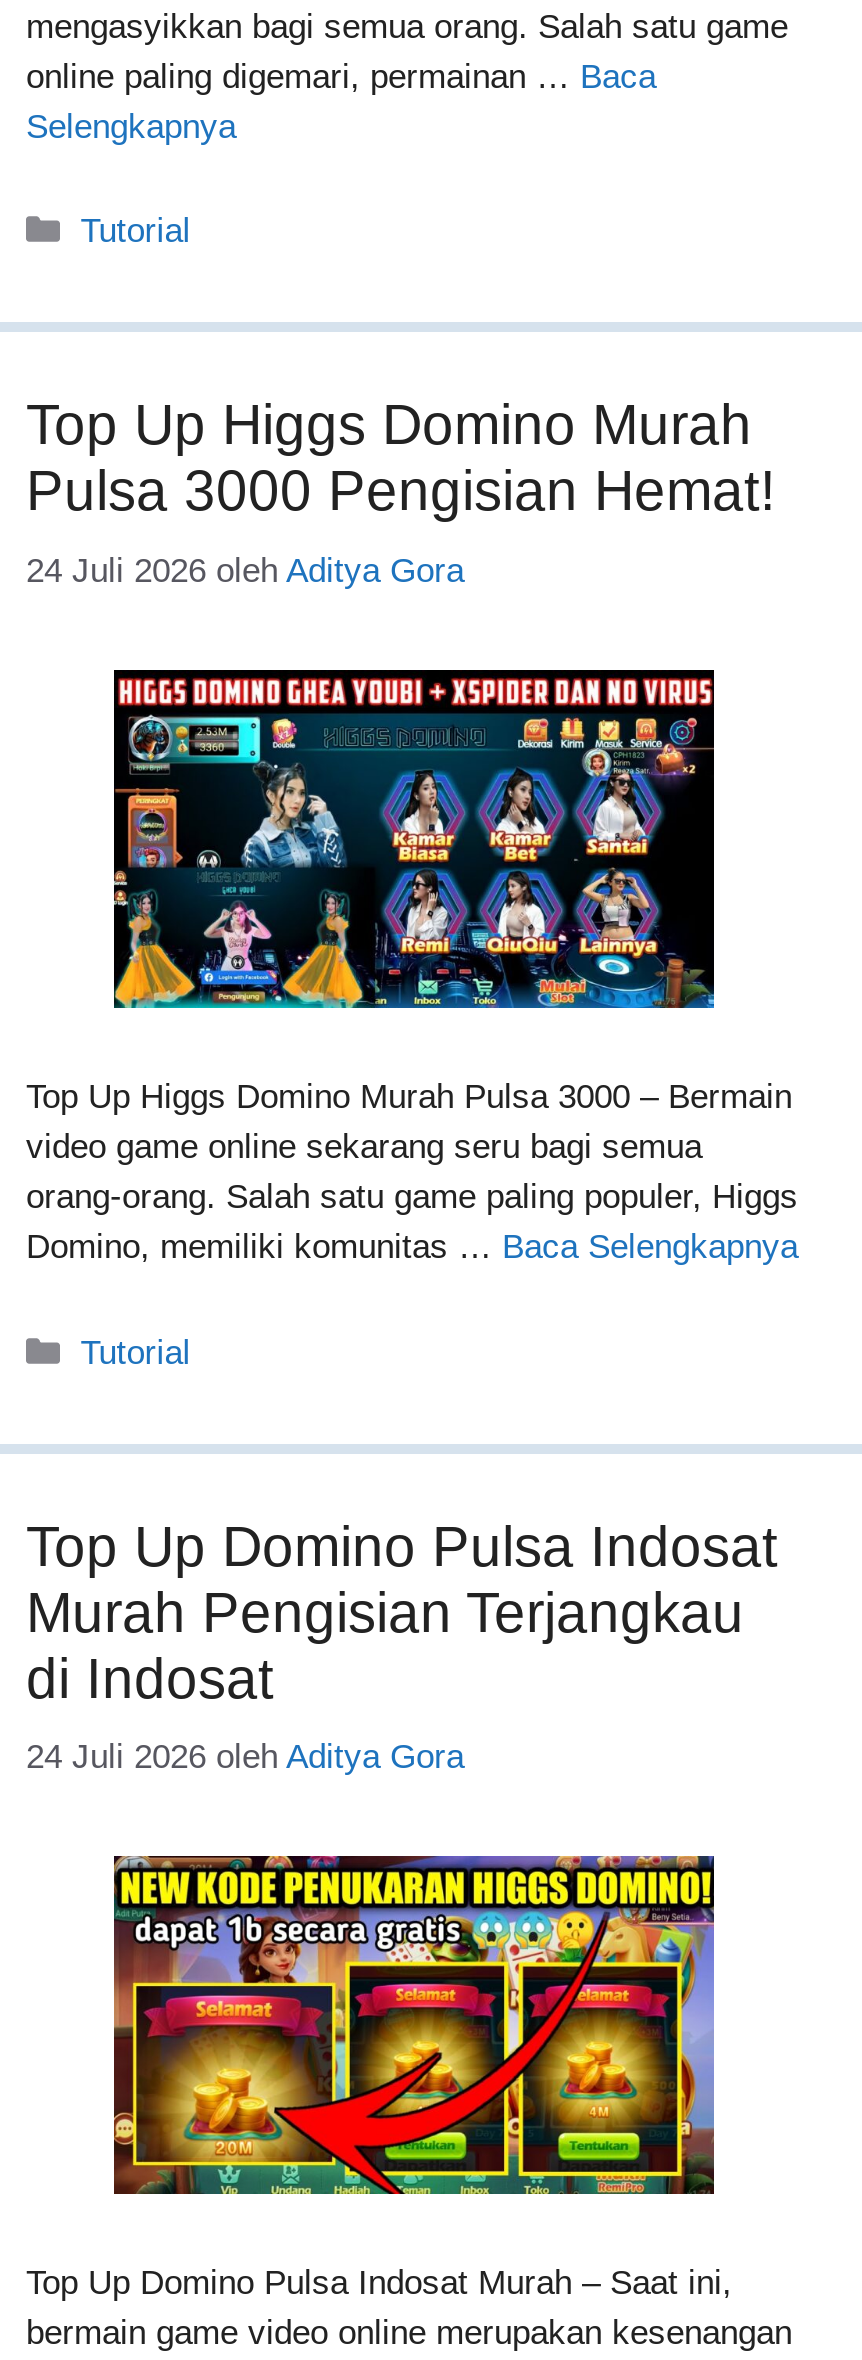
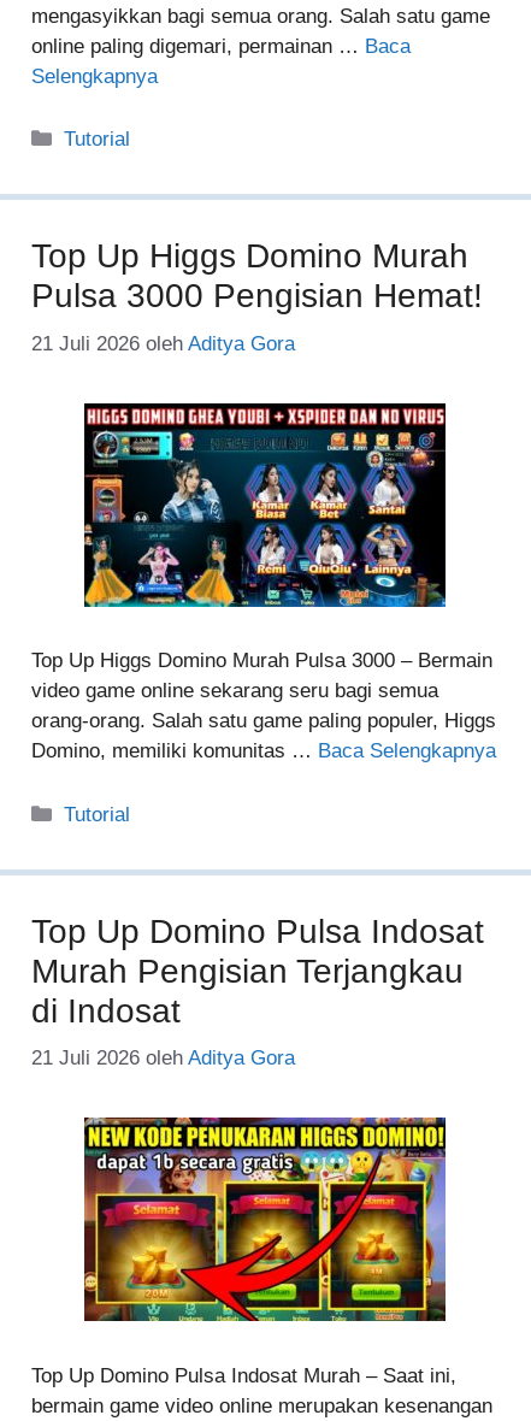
[26,551,464,589] 24 Juli 2026 oleh Aditya Gora -> [31,332,295,355] 21 Juli 2026 oleh Aditya Gora
[26,1738,464,1776] 24 Juli 2026 oleh Aditya Gora -> [31,1046,295,1069] 21 Juli 2026 oleh Aditya Gora

